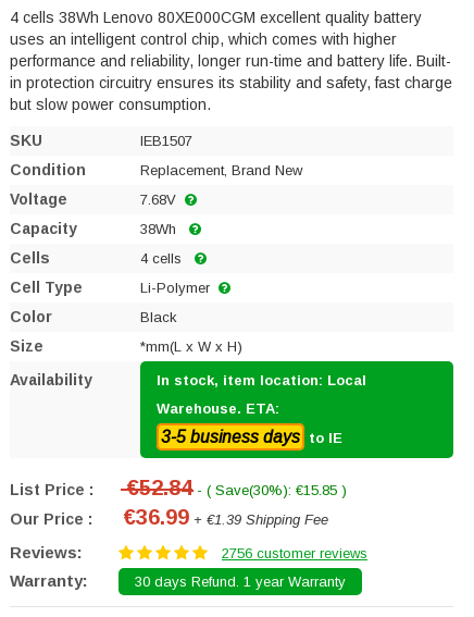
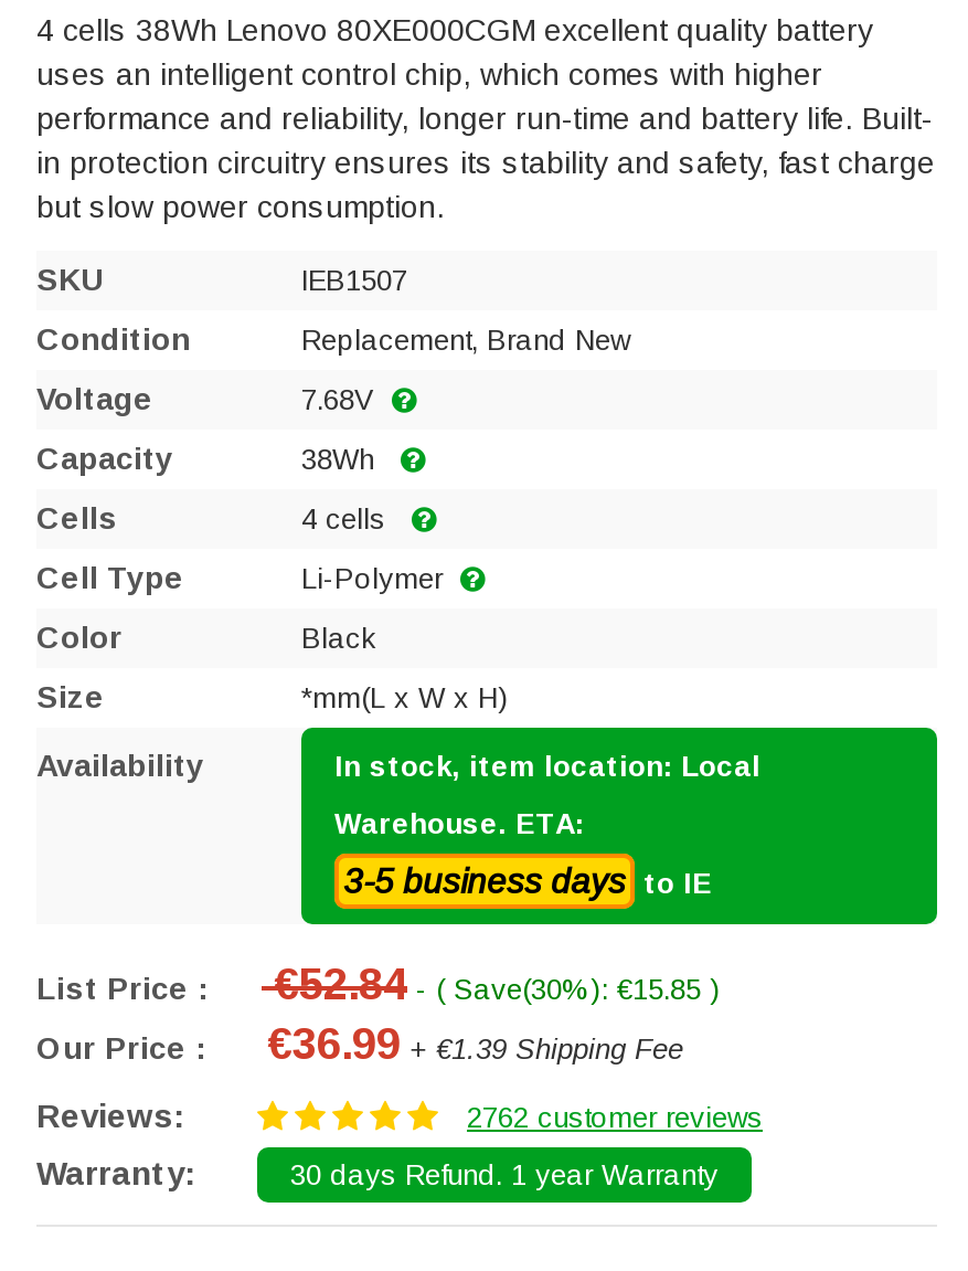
[222,546,367,562] 2756 customer reviews -> [467,1102,763,1135] 2762 customer reviews

